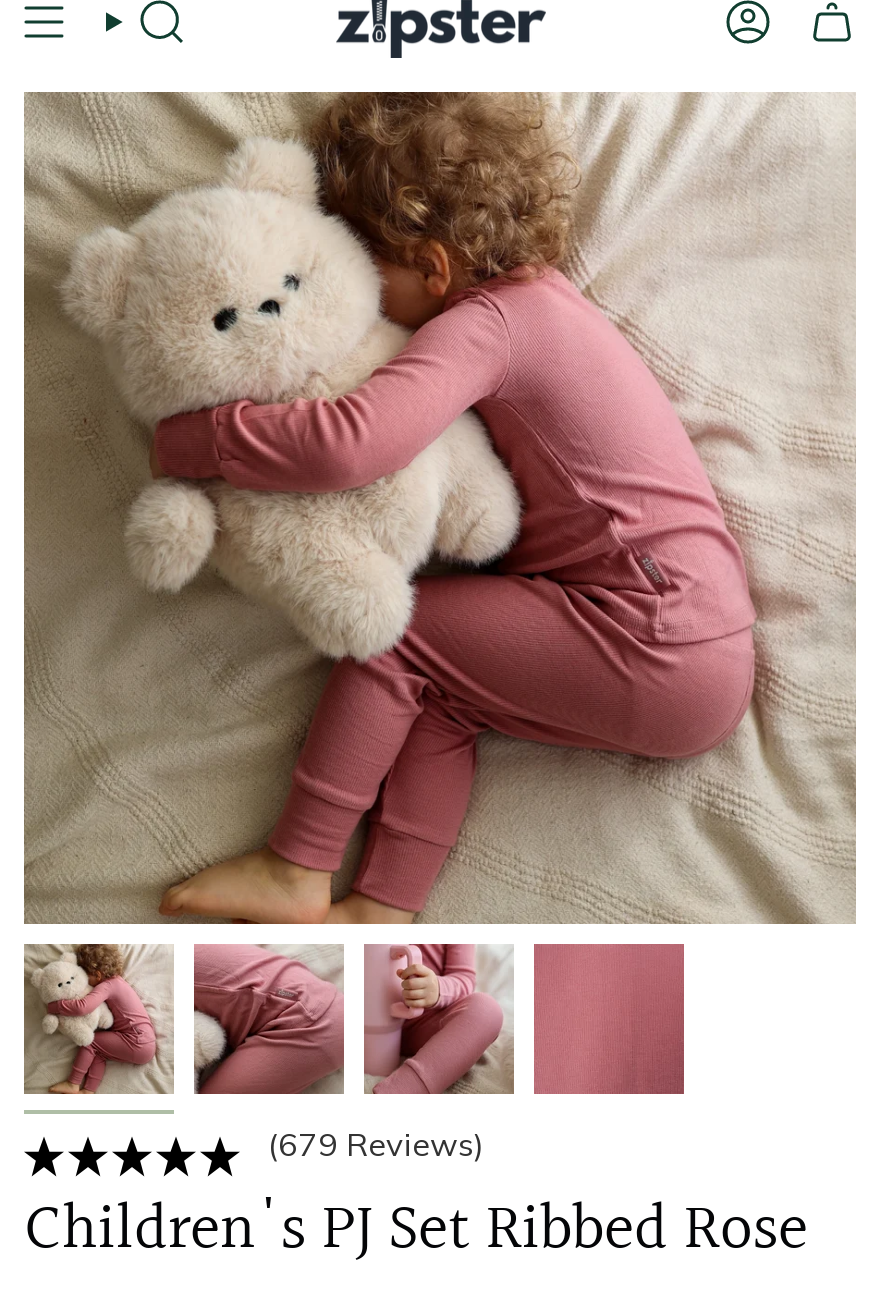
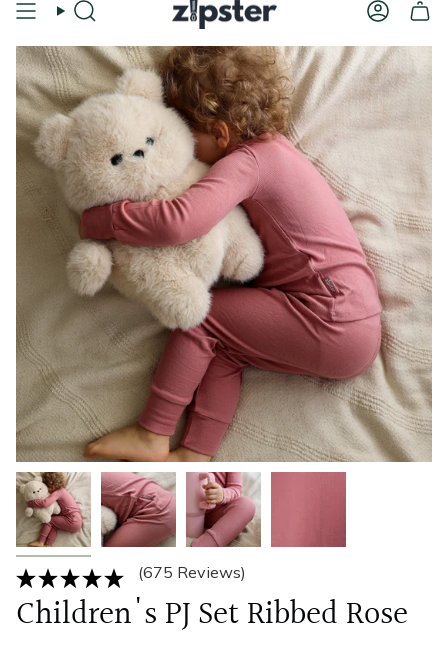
[268,1124,484,1164] (679 Reviews) -> [138,562,246,582] (675 Reviews)

